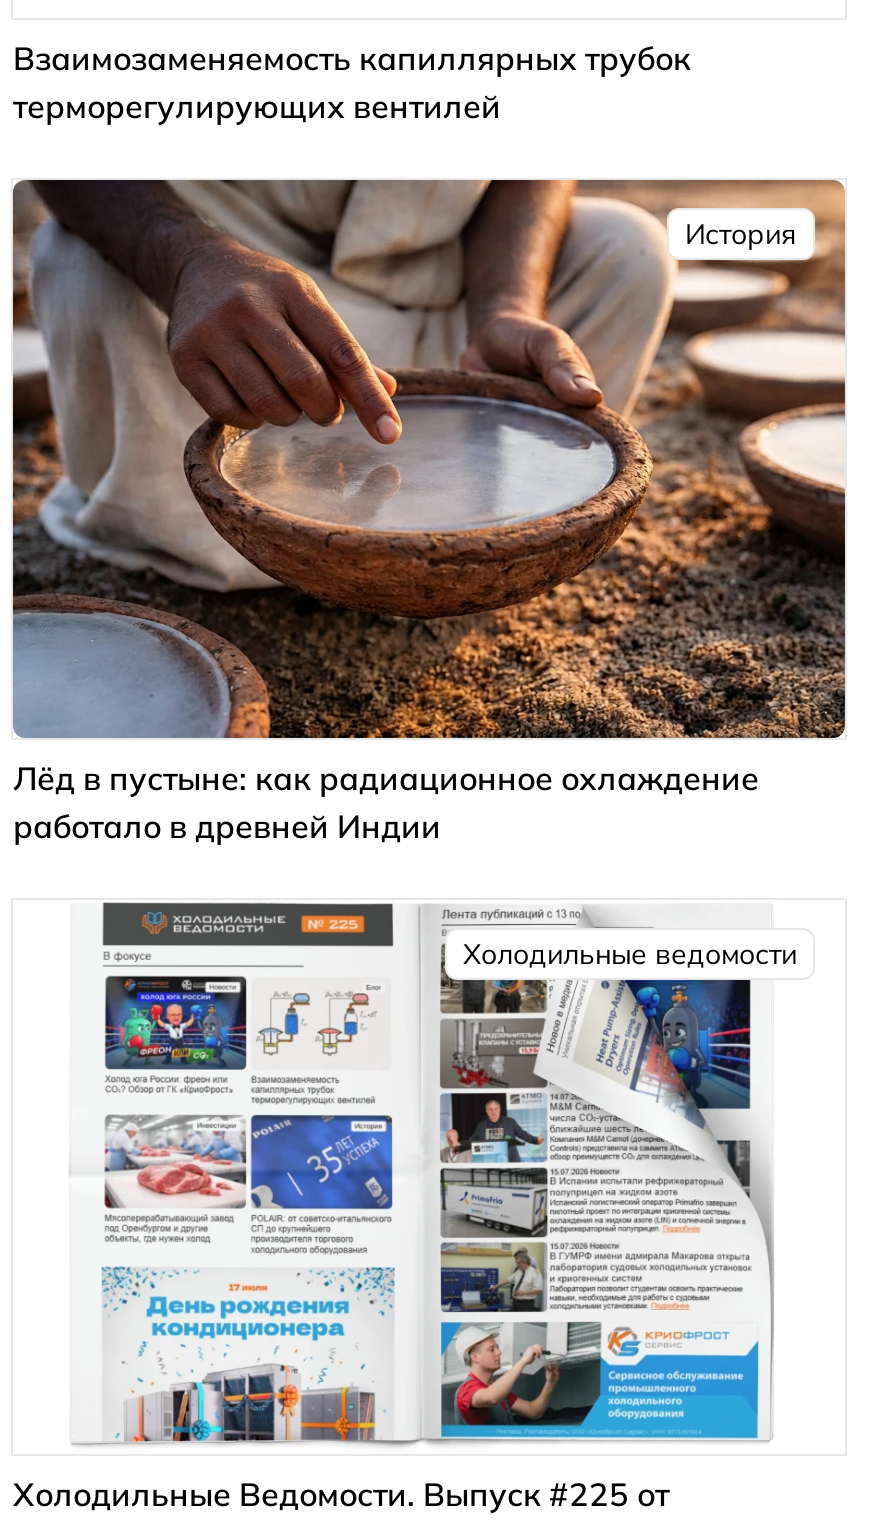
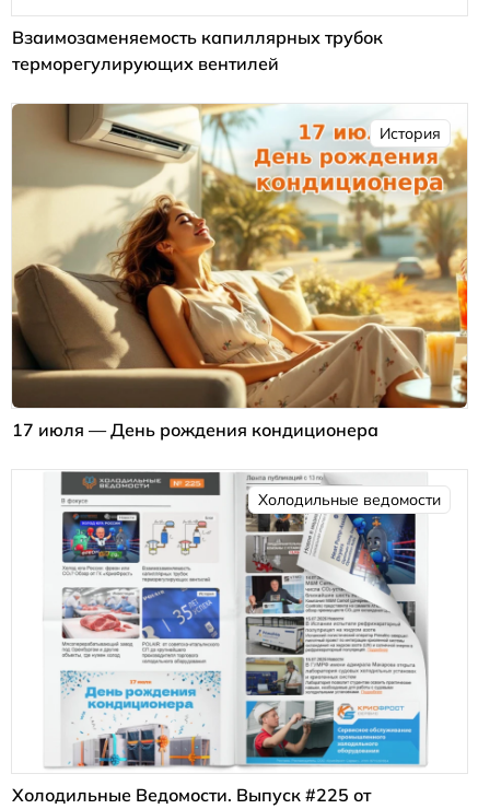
[11,177,847,846] [image] | Лёд в пустыне: как радиационное охлаждение | работало в древней Индии -> [11,103,468,440] [image] | 17 июля — День рождения кондиционера

